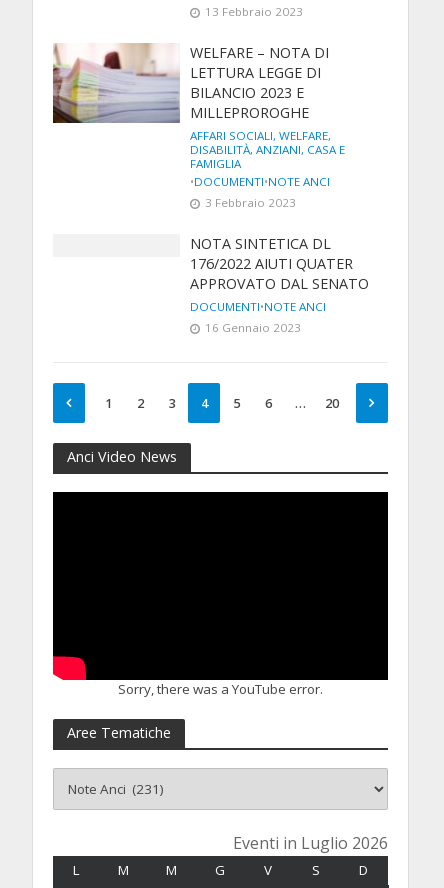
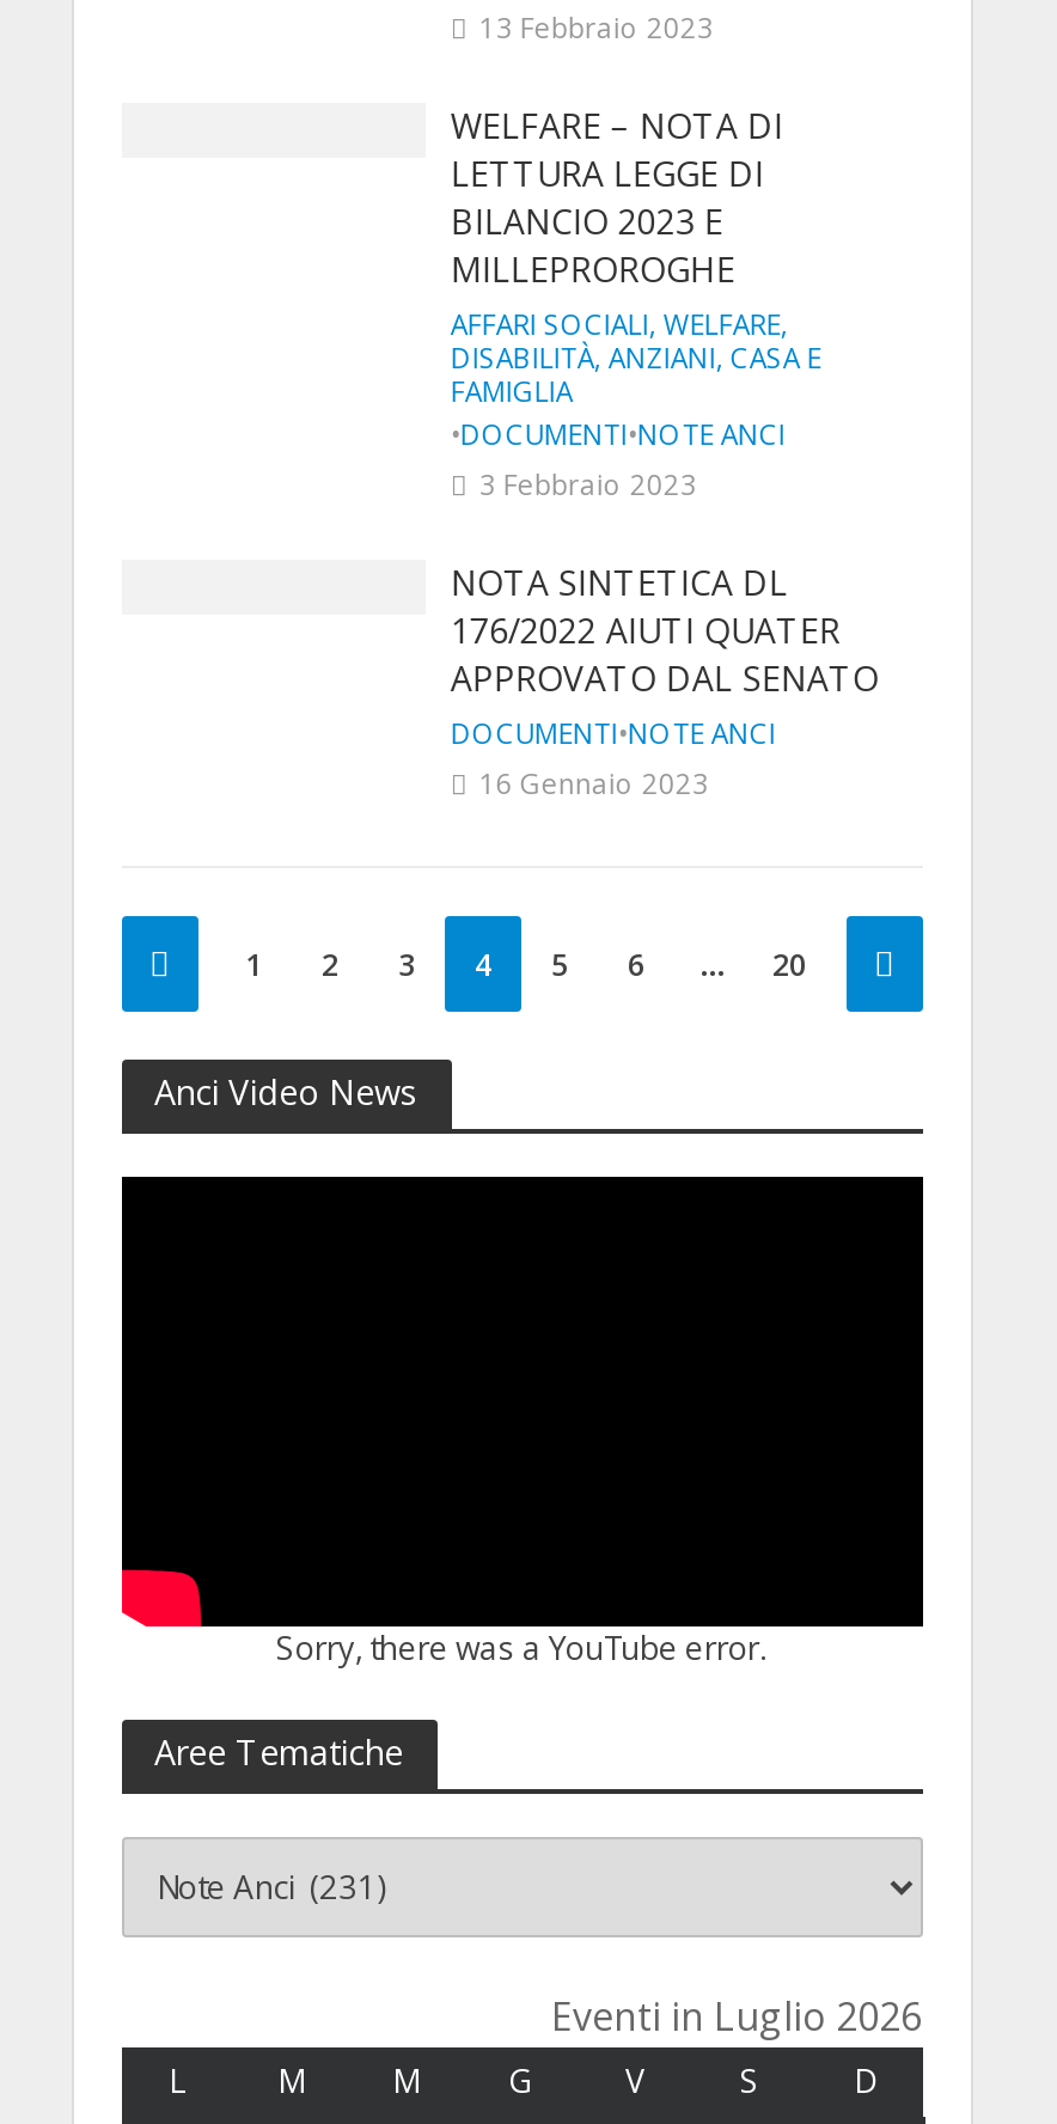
[52,43,181,124] [image] -> none

